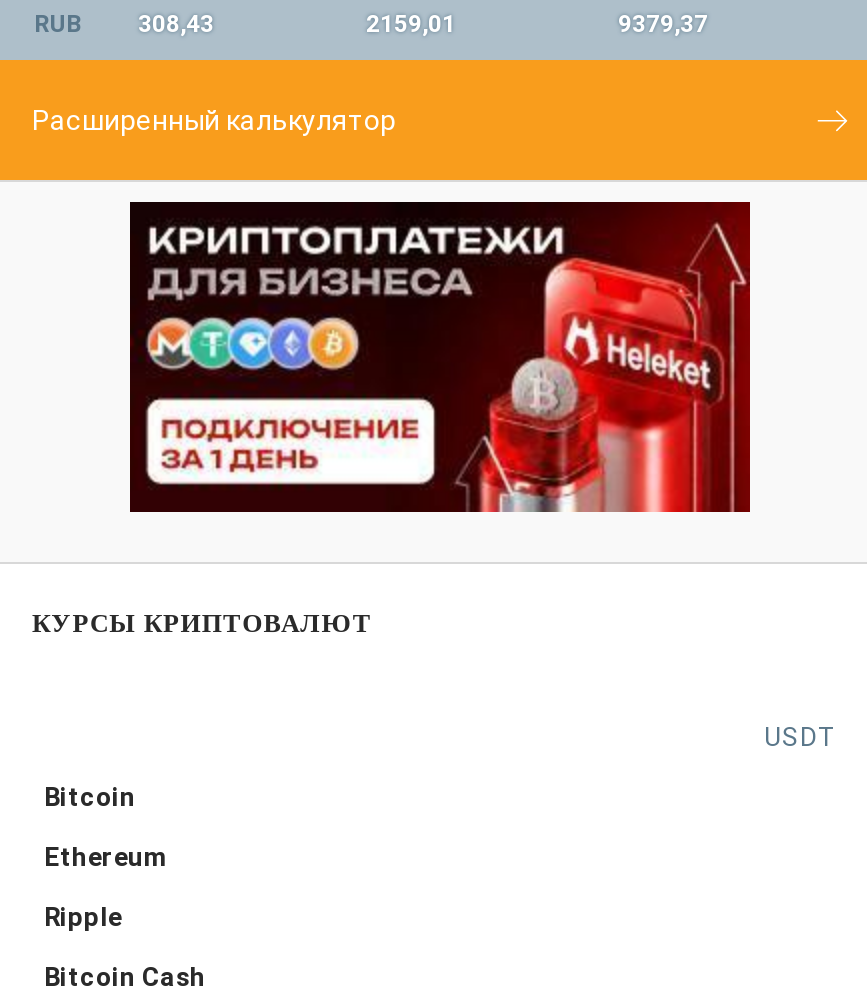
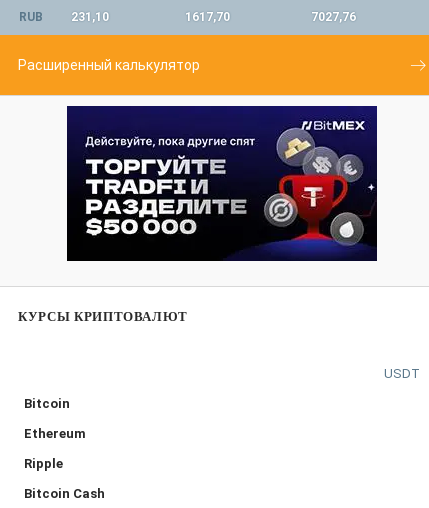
[34,9,214,37] RUB 308,43 -> [19,9,109,23] RUB 231,10
[366,9,456,37] 2159,01 -> [185,9,230,23] 1617,70
[618,9,708,37] 9379,37 -> [311,9,356,23] 7027,76
[130,200,752,514] [image] -> [67,105,378,262] [image]

